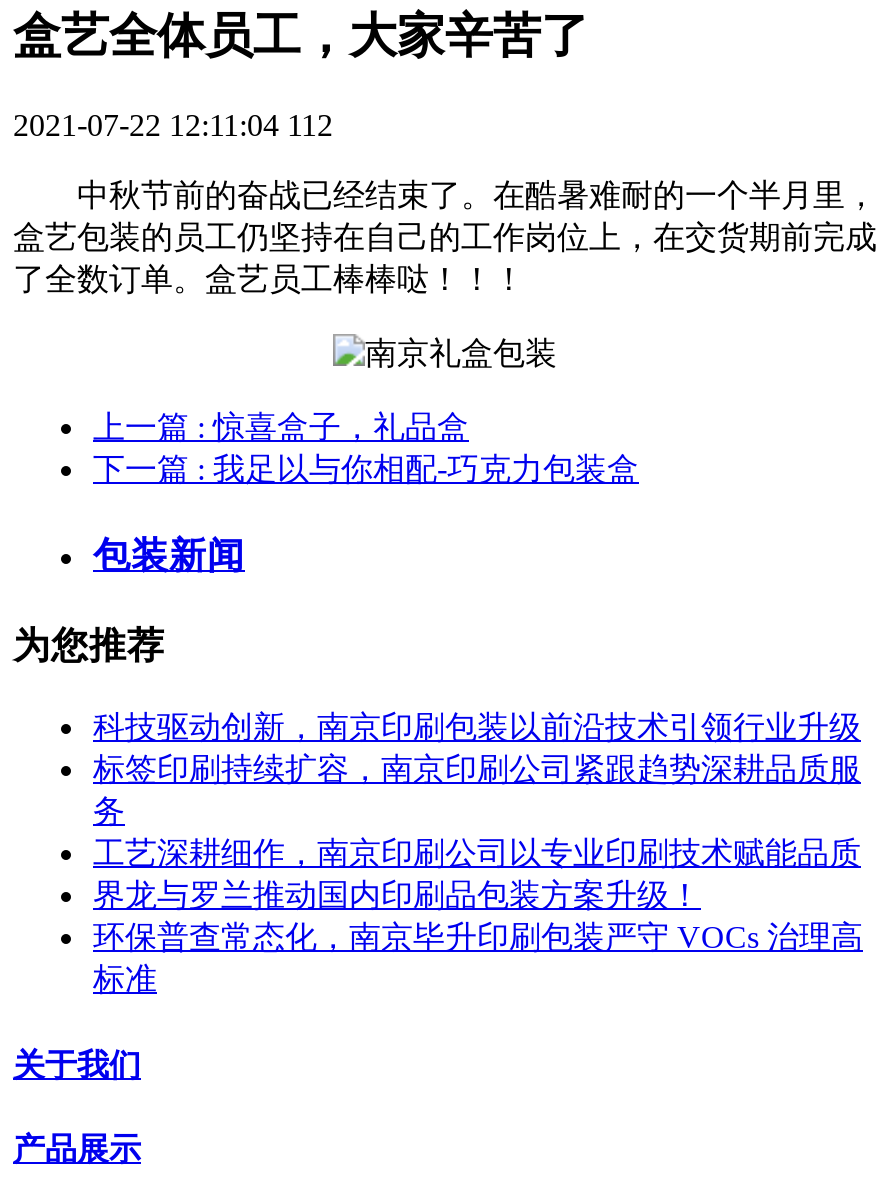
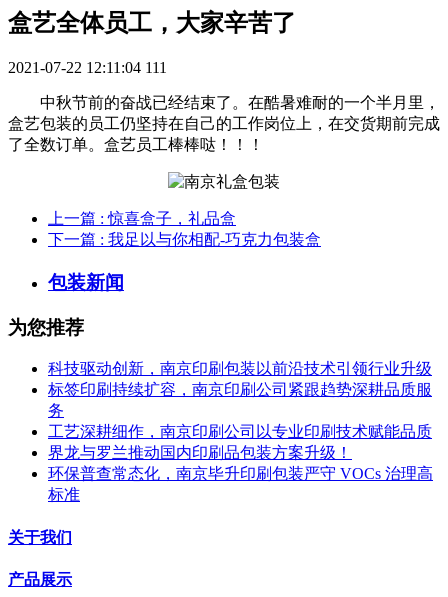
[13,108,333,142] 2021-07-22 12:11:04 112 -> [8,59,167,76] 2021-07-22 12:11:04 111

